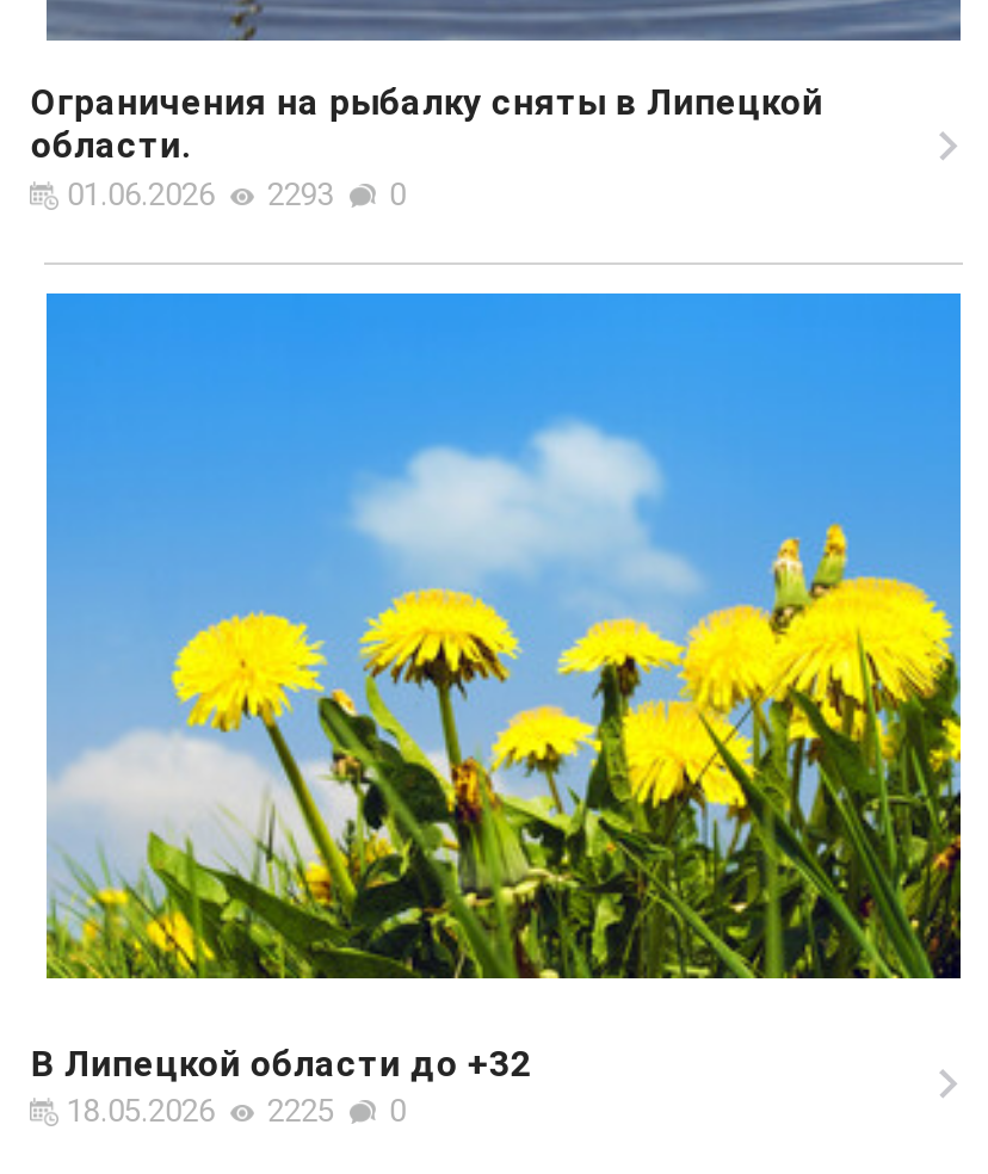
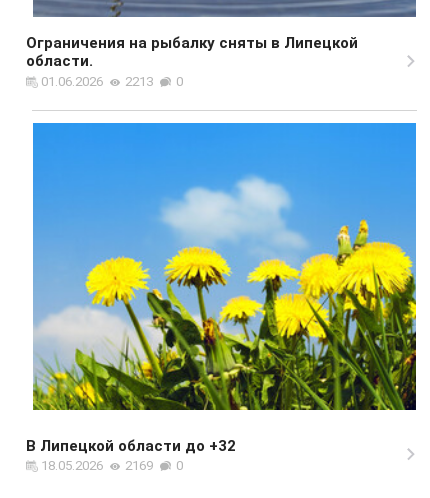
[67,176,405,211] 01.06.2026 2293 0 -> [41,74,183,89] 01.06.2026 2213 0
[67,1093,405,1128] 18.05.2026 2225 0 -> [41,458,183,473] 18.05.2026 2169 0

